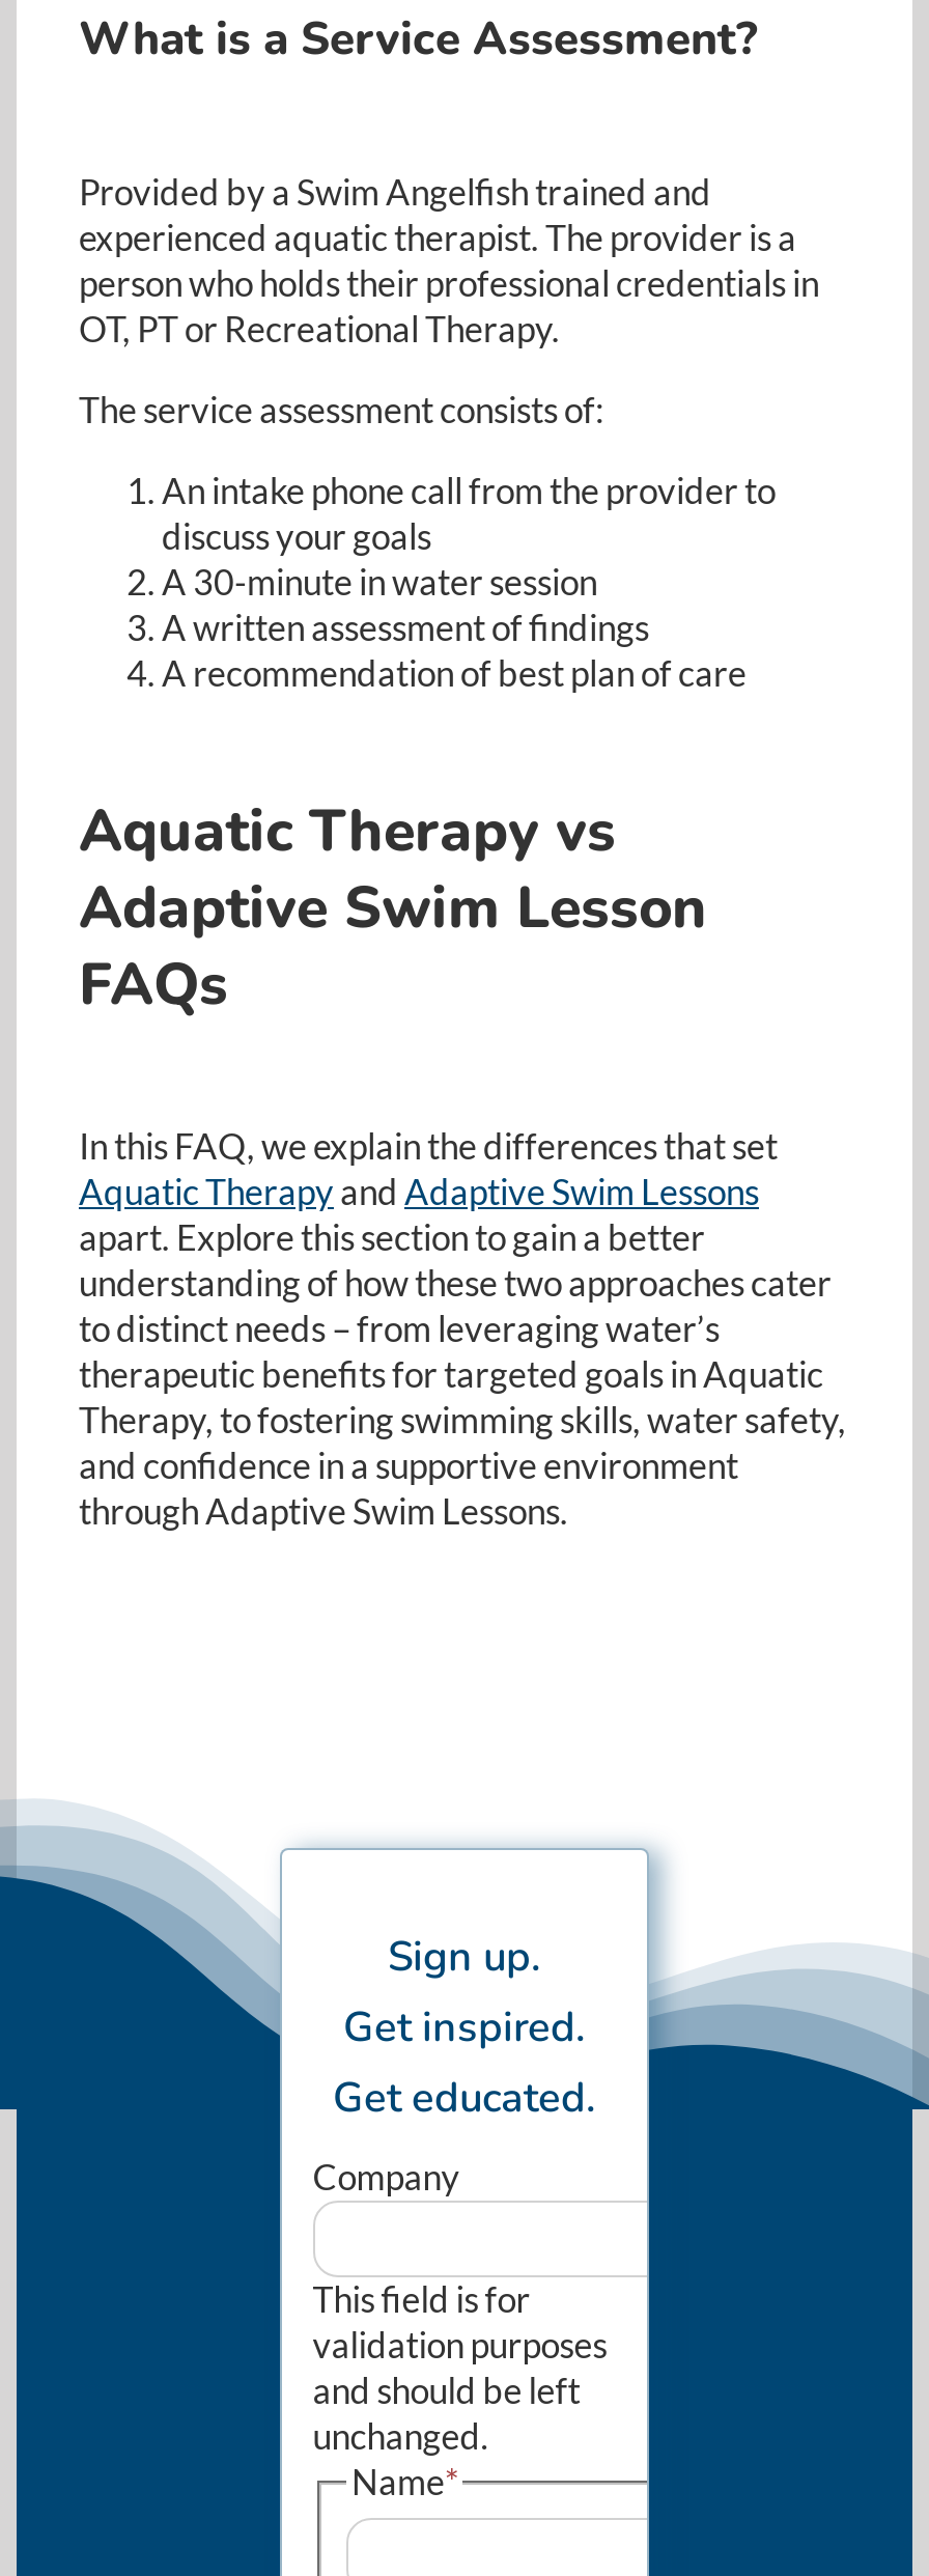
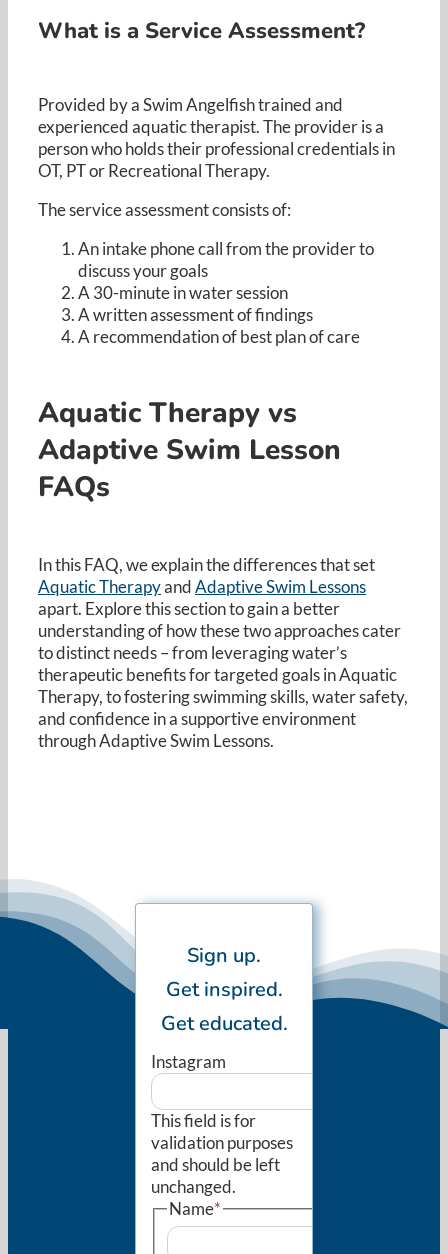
[313,2156,460,2199] Company -> [151,1051,226,1072] Instagram

